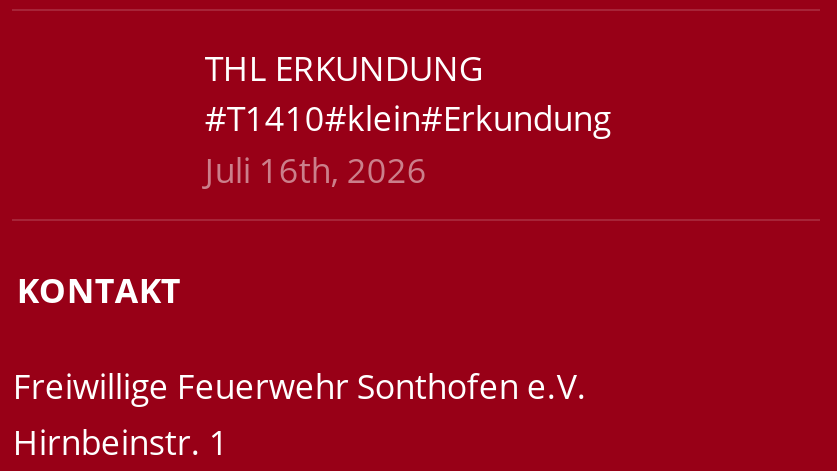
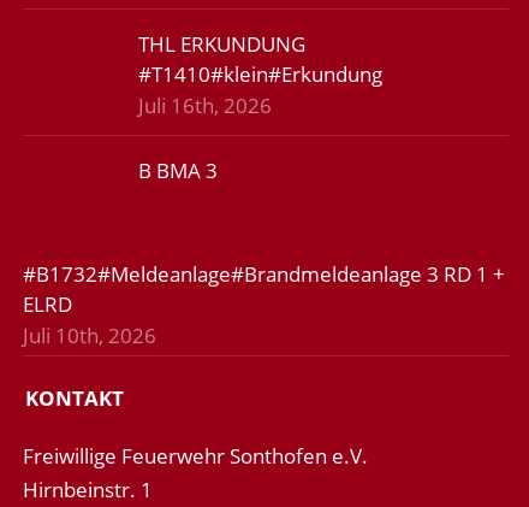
none -> [23,260,505,349] #B1732#Meldeanlage#Brandmeldeanlage 3 RD 1 + | ELRD | Juli 10th, 2026
none -> [139,157,218,184] B BMA 3

